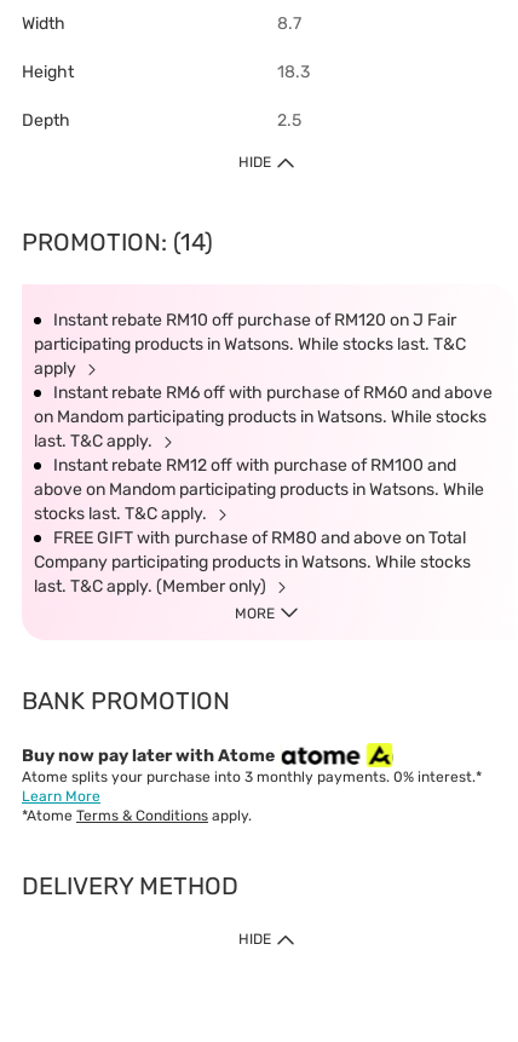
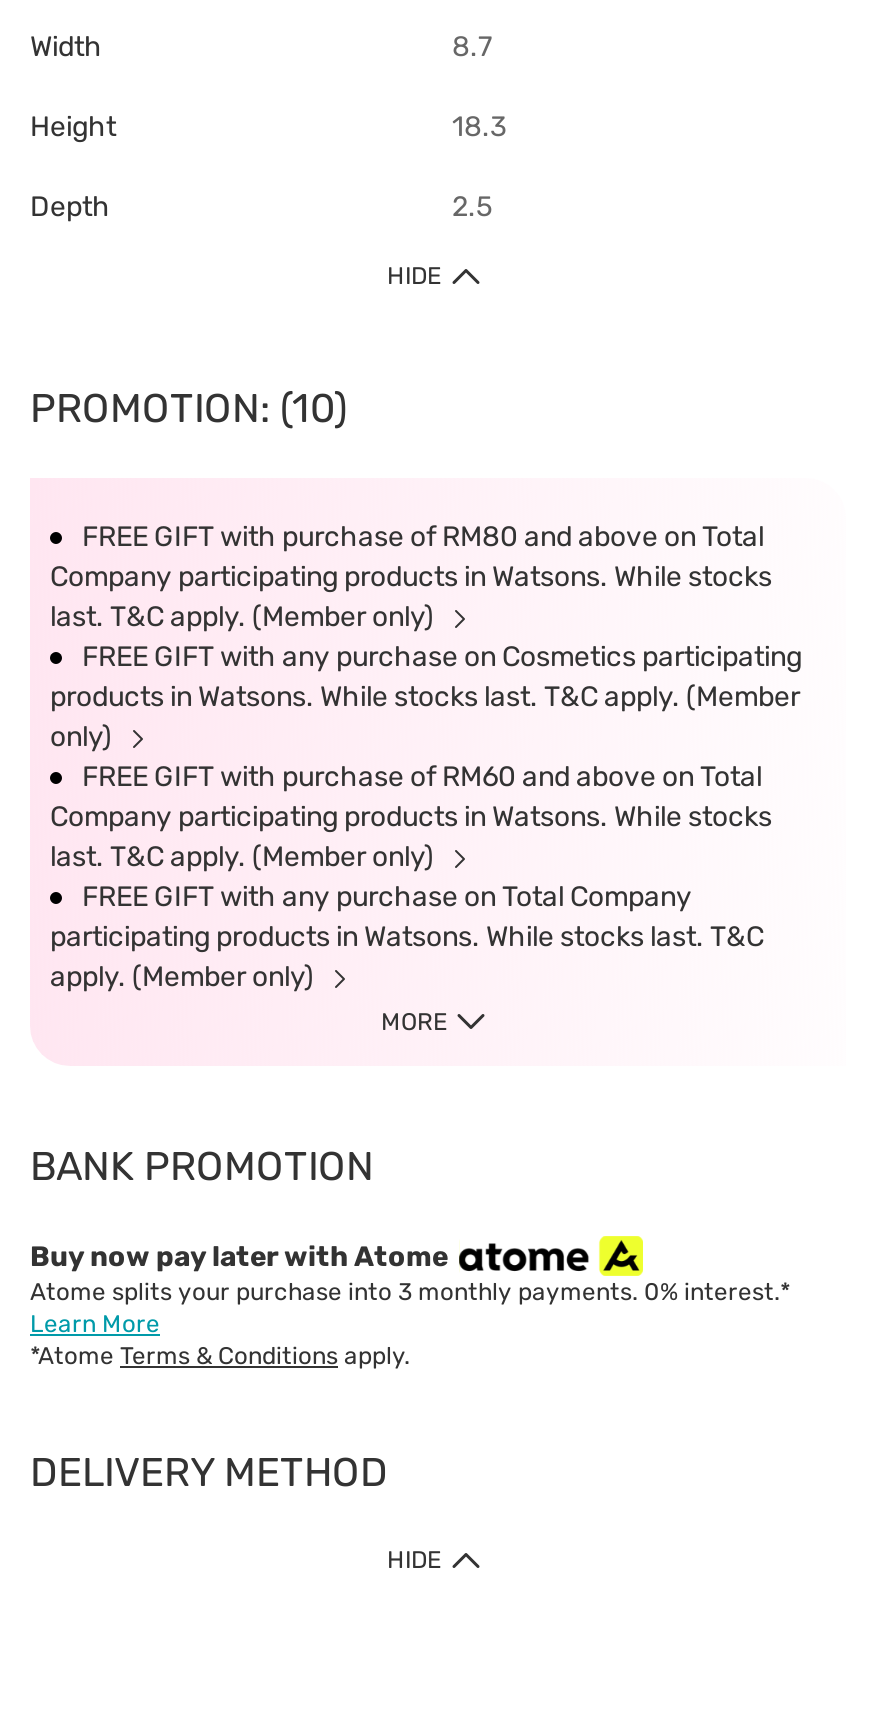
[22,228,493,524] PROMOTION: (14) | Instant rebate RM10 off purchase of RM120 on J Fair | apply | Instant rebate RM6 off with purchase of RM60 and above | on Mandom participating products in Watsons. While stocks | last. T&C apply. | Instant rebate RM12 off with purchase of RM100 and | above on Mandom participating products in Watsons. While | stocks last. T&C apply. -> [30,384,348,432] PROMOTION: (10)
moved [34,334,466,355] -> [50,920,764,954]: participating products in Watsons. While stocks last. T&C
moved [34,528,471,597] -> [50,520,772,634]: FREE GIFT with purchase of RM80 and above on Total | Company participating products in Watsons. While stocks | last. T&C apply. (Member only)
none -> [50,640,802,994] FREE GIFT with any purchase on Cosmetics participating | products in Watsons. While stocks last. T&C apply. (Member | only) | FREE GIFT with purchase of RM60 and above on Total | Company participating products in Watsons. While stocks | last. T&C apply. (Member only) | FREE GIFT with any purchase on Total Company | apply. (Member only)

